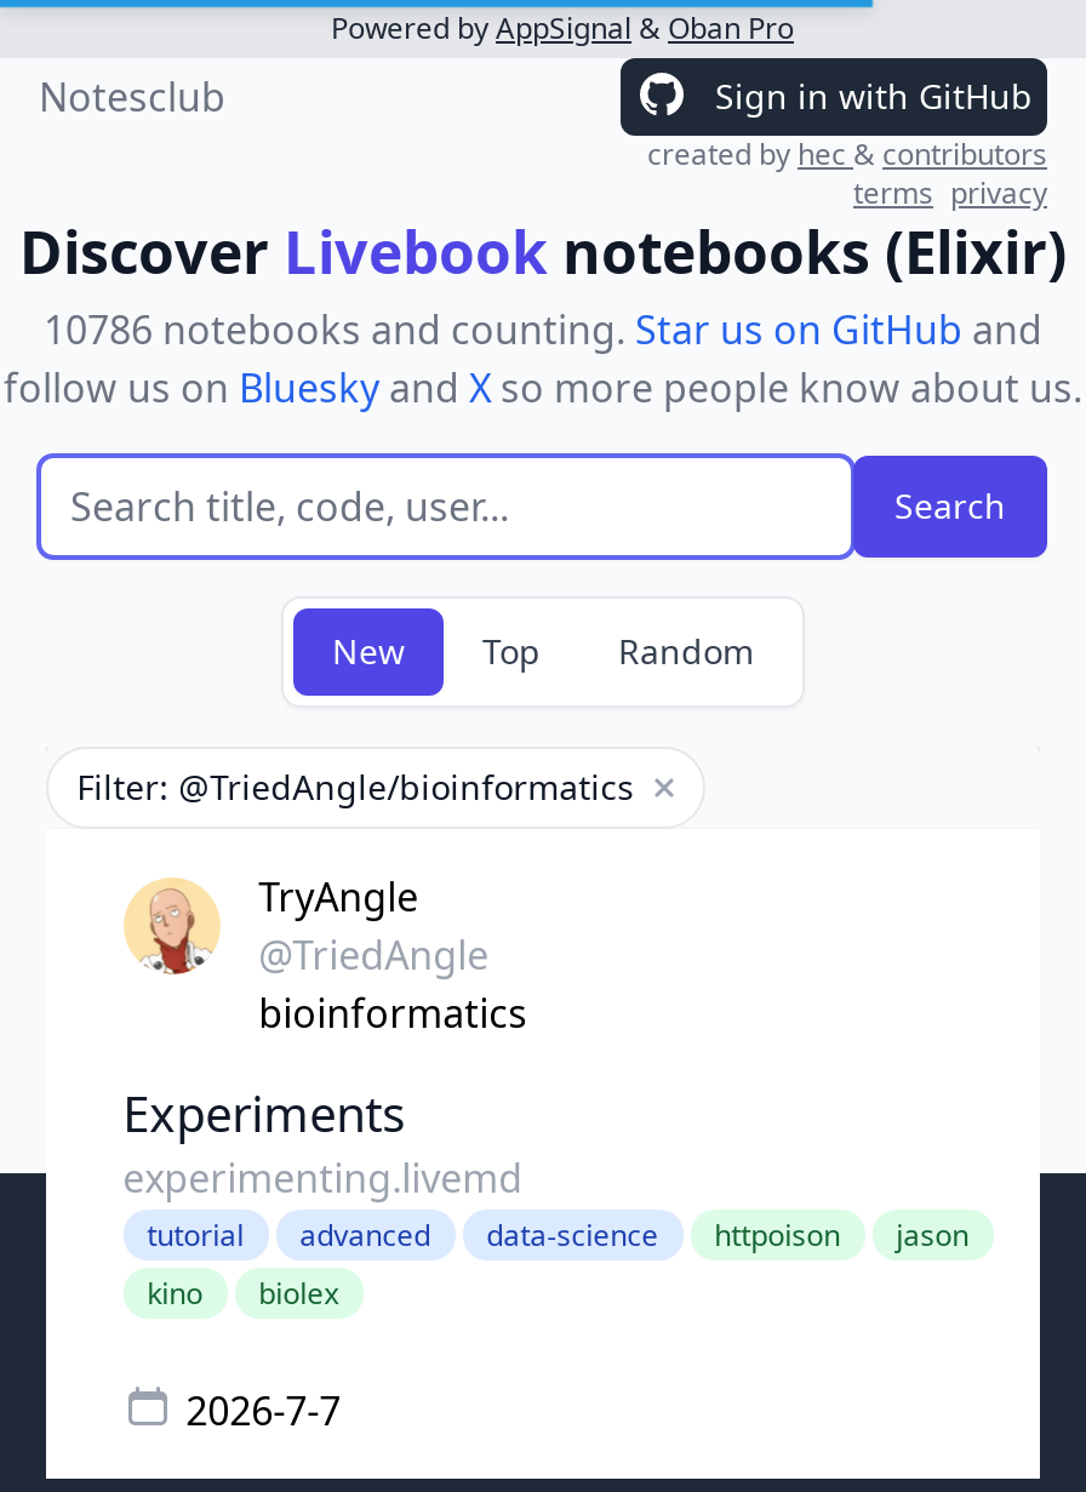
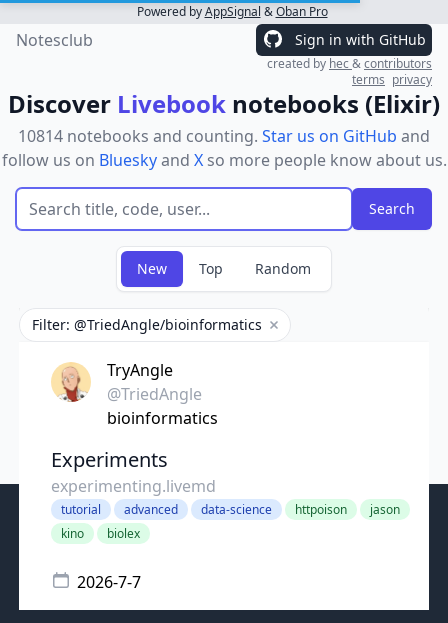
[44,303,1042,356] 10786 notebooks and counting. Star us on GitHub and -> [18,125,430,147] 10814 notebooks and counting. Star us on GitHub and

